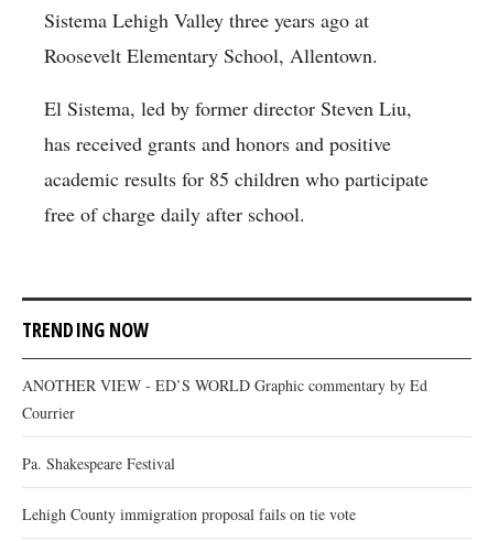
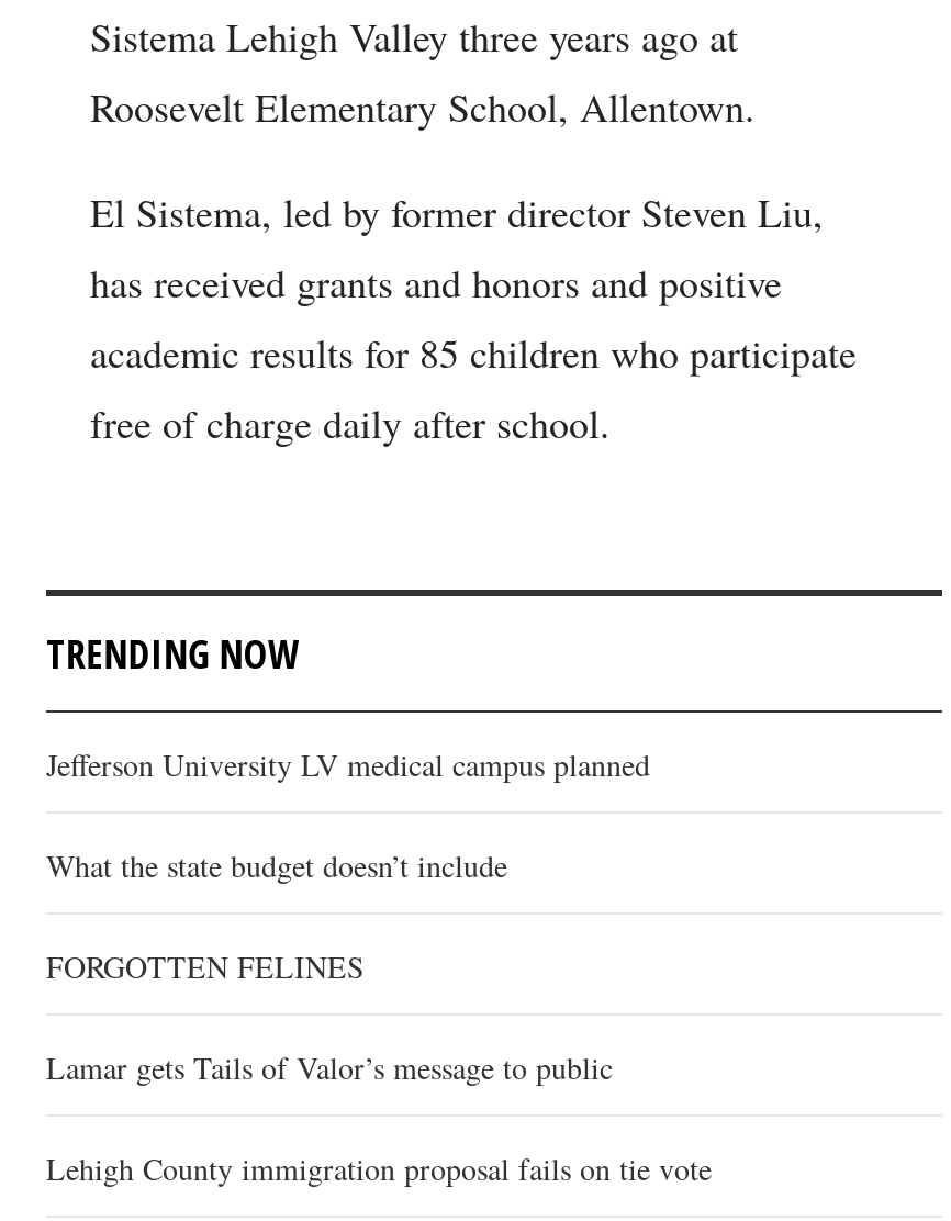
[22,374,427,474] ANOTHER VIEW - ED’S WORLD Graphic commentary by Ed | Courrier | Pa. Shakespeare Festival -> [46,743,650,1088] Jefferson University LV medical campus planned | What the state budget doesn’t include | FORGOTTEN FELINES | Lamar gets Tails of Valor’s message to public

